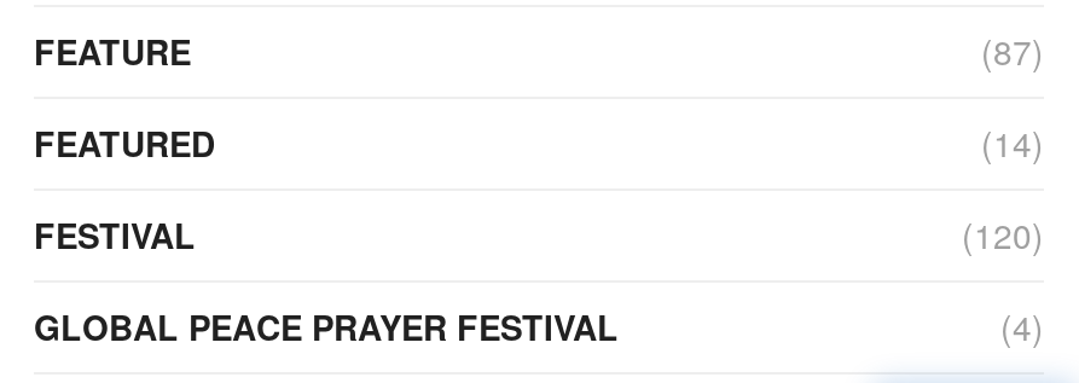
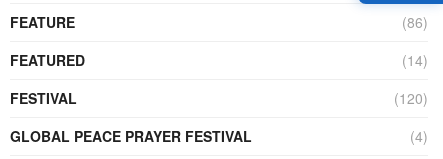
[981,27,1044,76] (87) -> [402,12,428,32] (86)

